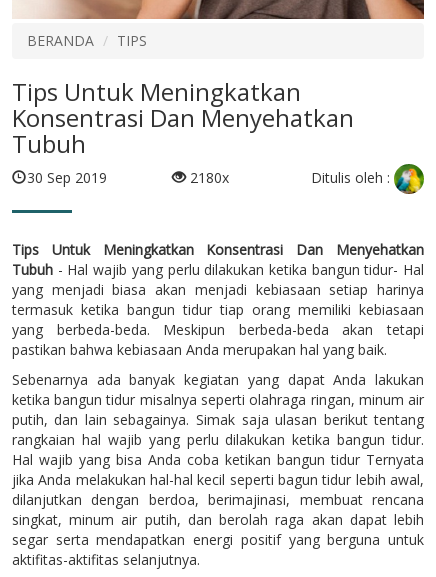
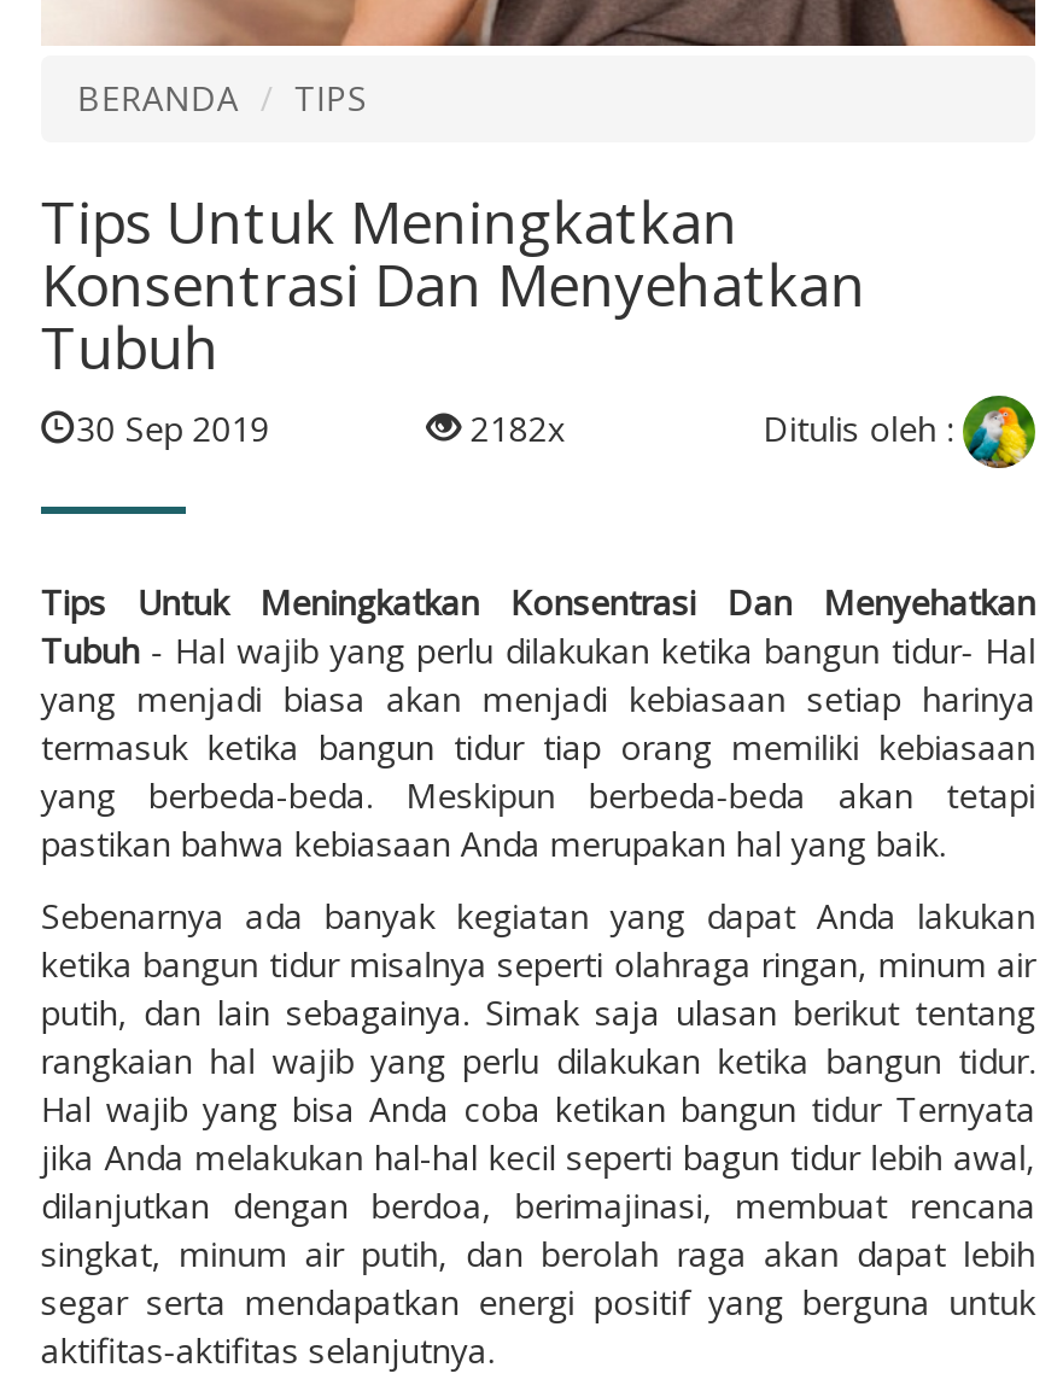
[186,168,229,187] 2180x -> [461,405,564,450] 2182x

